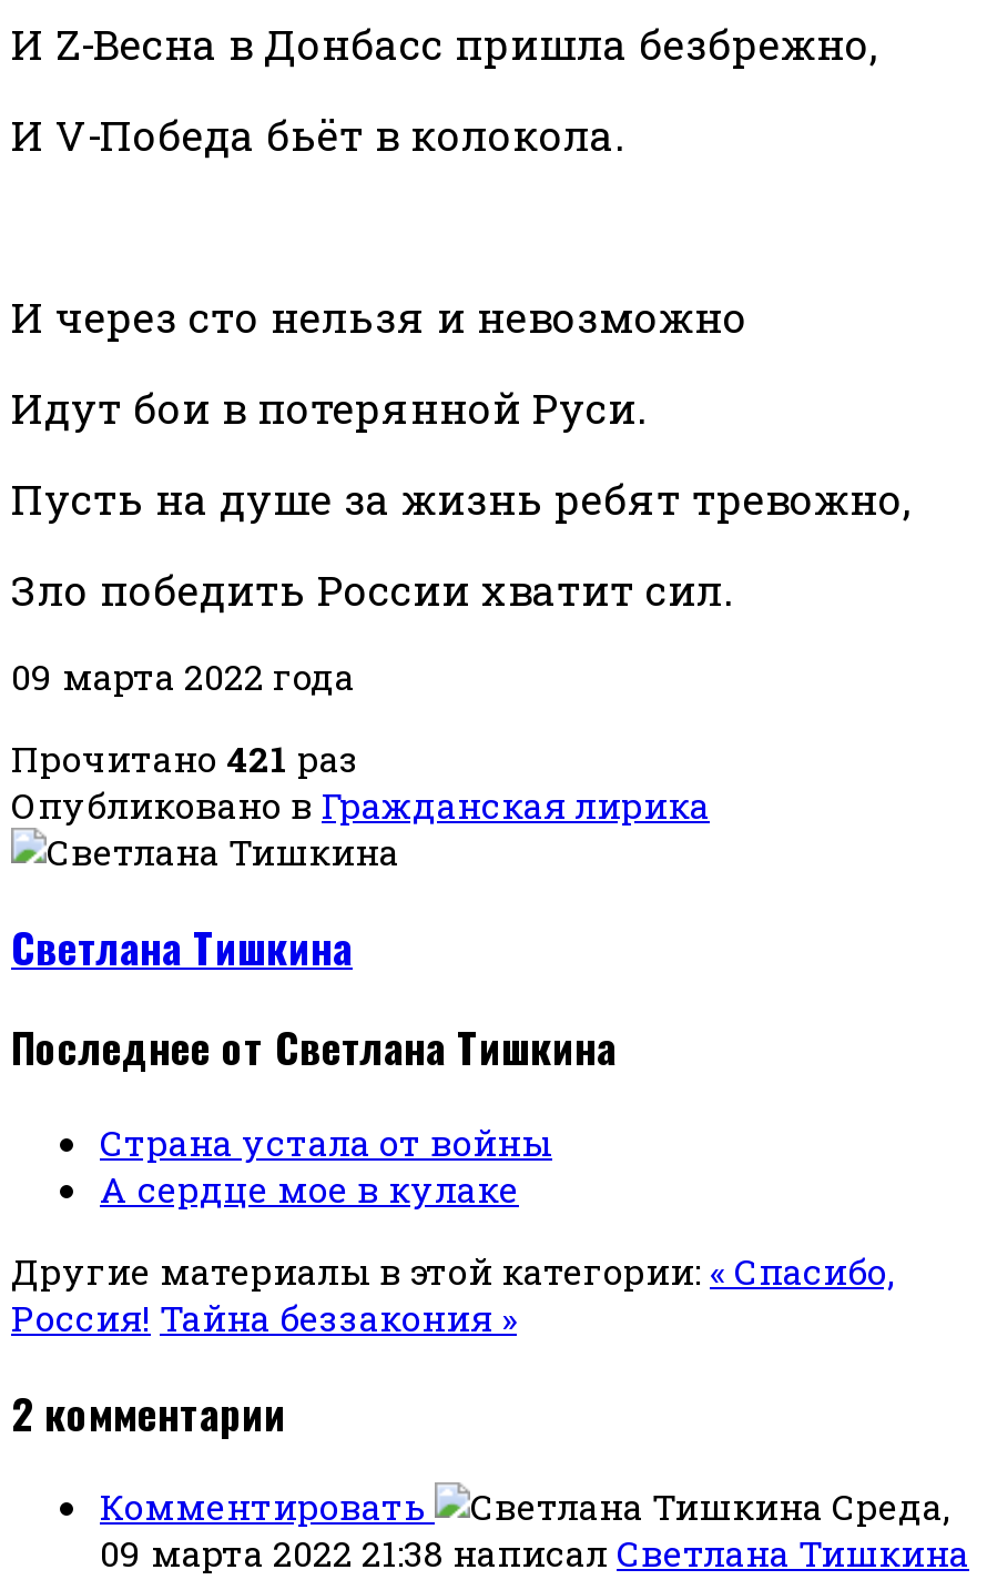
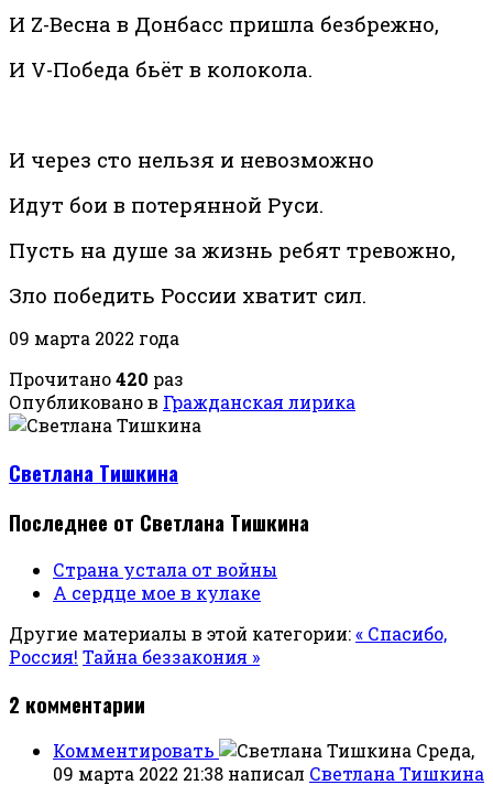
[11,734,359,781] Прочитано 421 раз -> [9,367,184,390] Прочитано 420 раз

